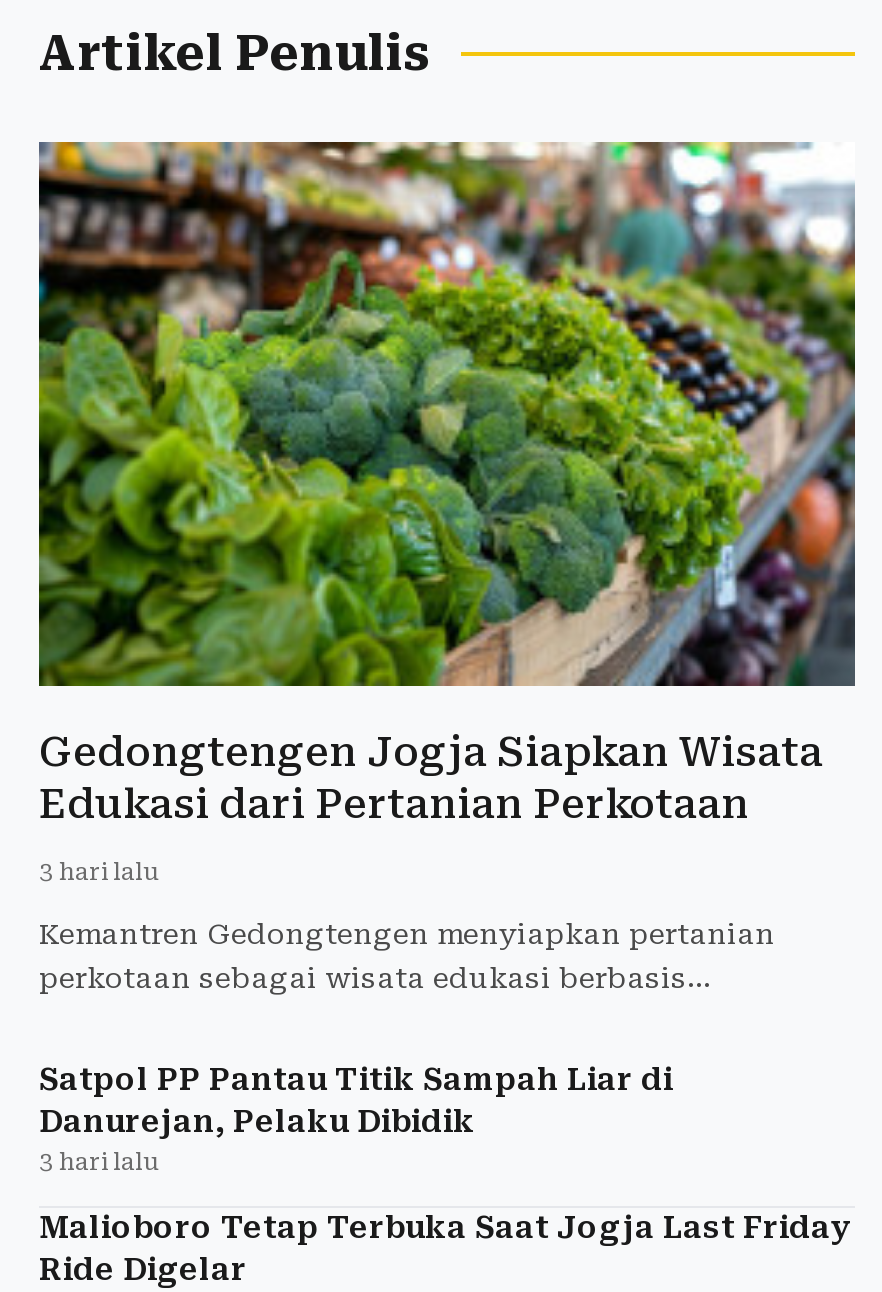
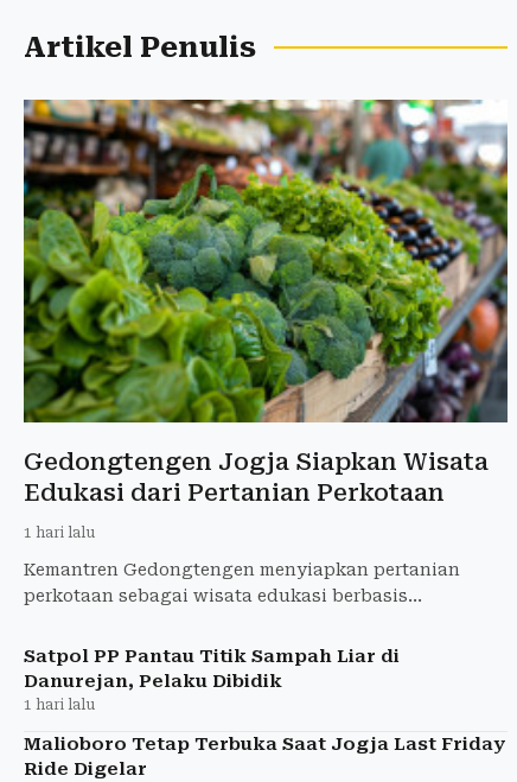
[39,857,159,885] 3 hari lalu -> [24,524,95,541] 1 hari lalu
[39,1147,159,1175] 3 hari lalu -> [24,696,95,713] 1 hari lalu

